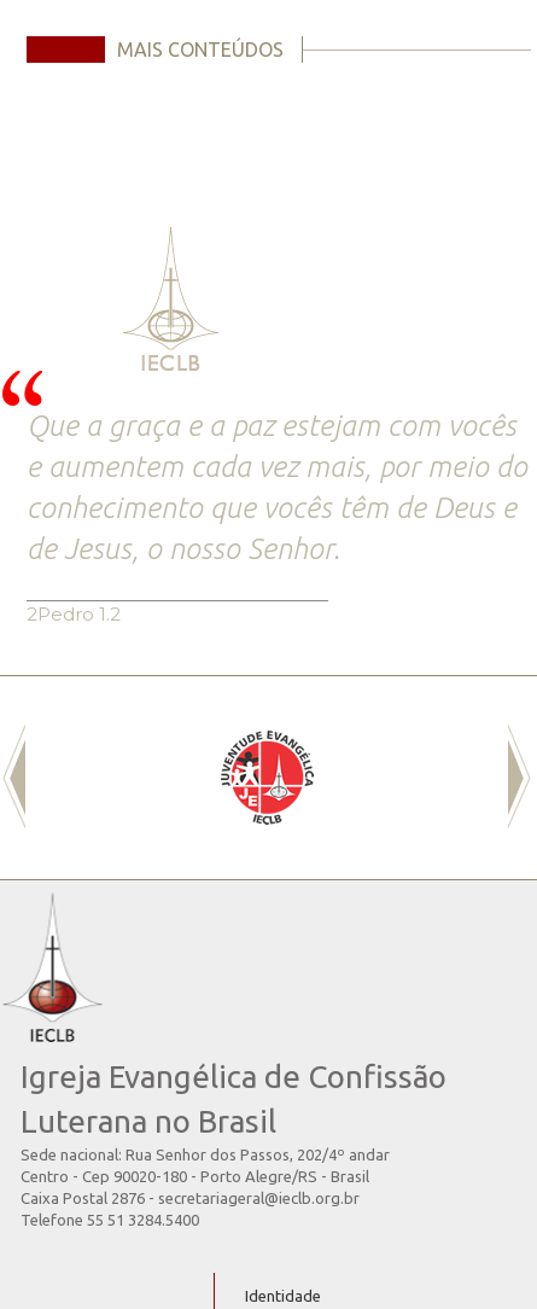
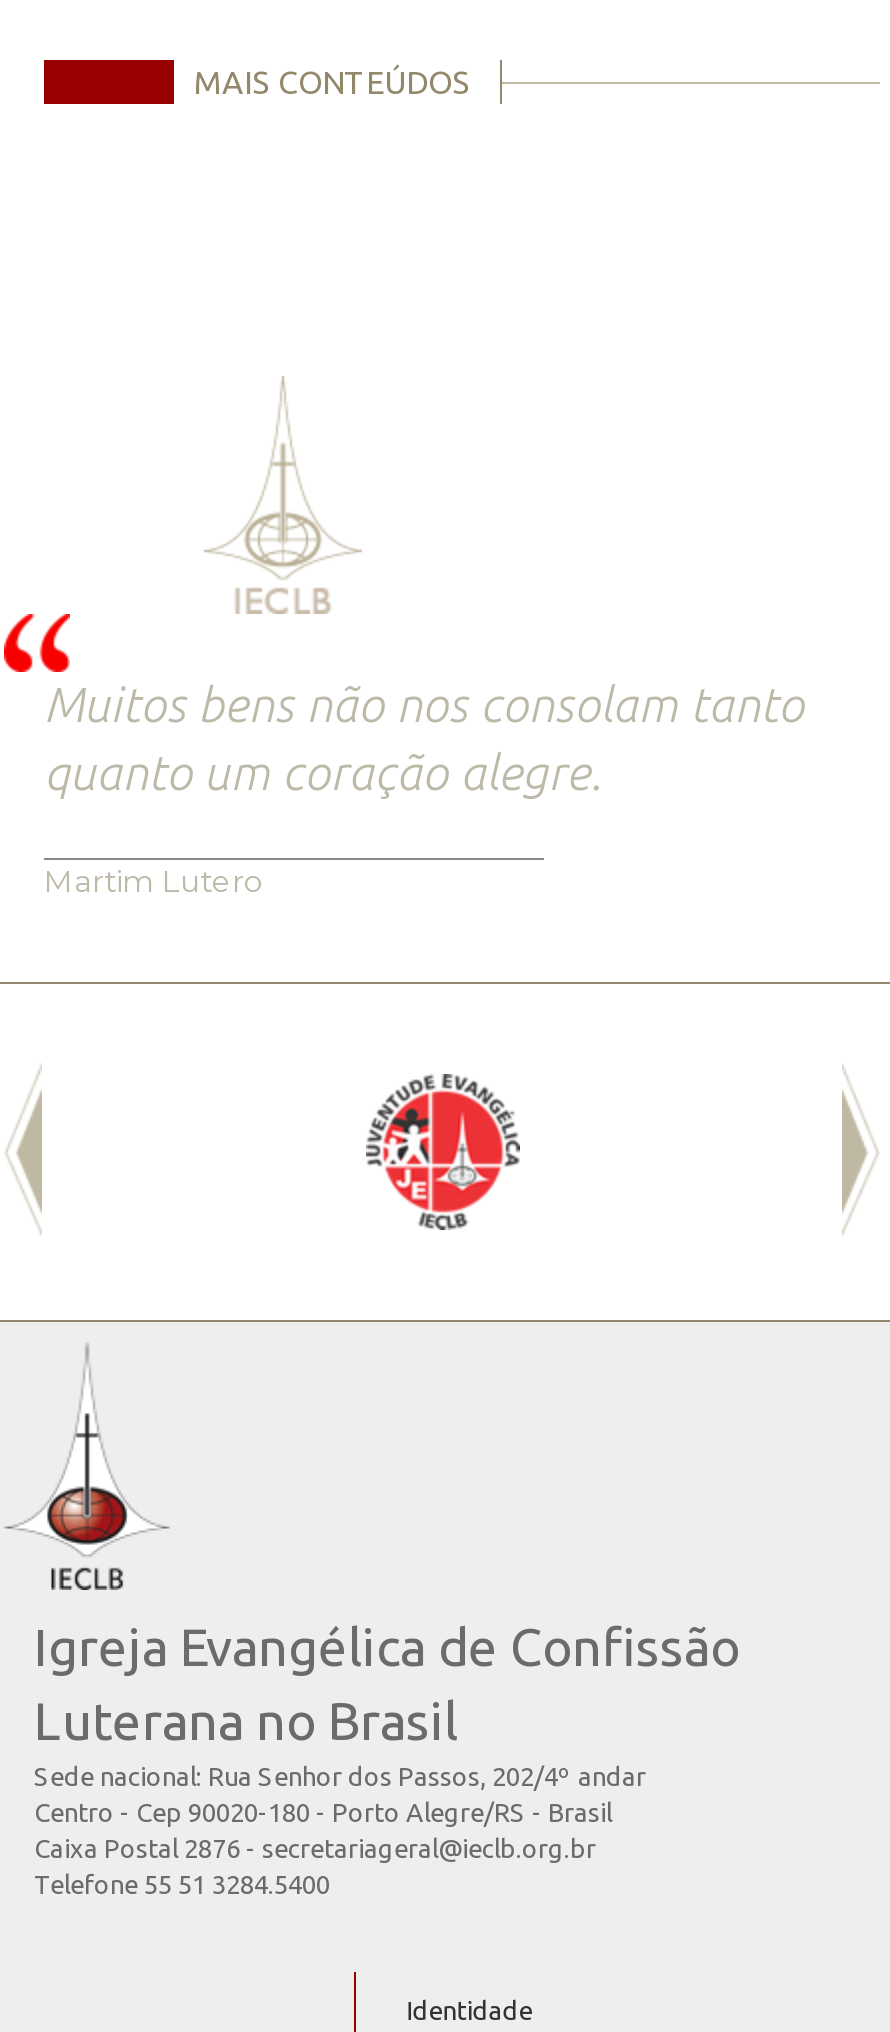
[27,409,527,565] Que a graça e a paz estejam com vocês | e aumentem cada vez mais, por meio do | conhecimento que vocês têm de Deus e | de Jesus, o nosso Senhor. -> [44,678,804,800] Muitos bens não nos consolam tanto | quanto um coração alegre.
[27,602,121,625] 2Pedro 1.2 -> [44,862,264,900] Martim Lutero

